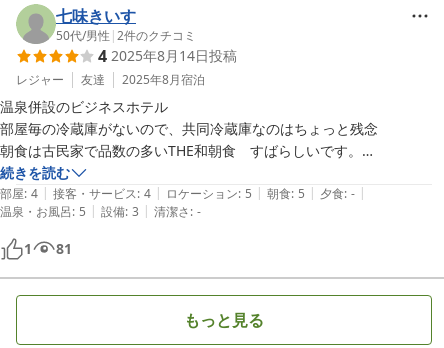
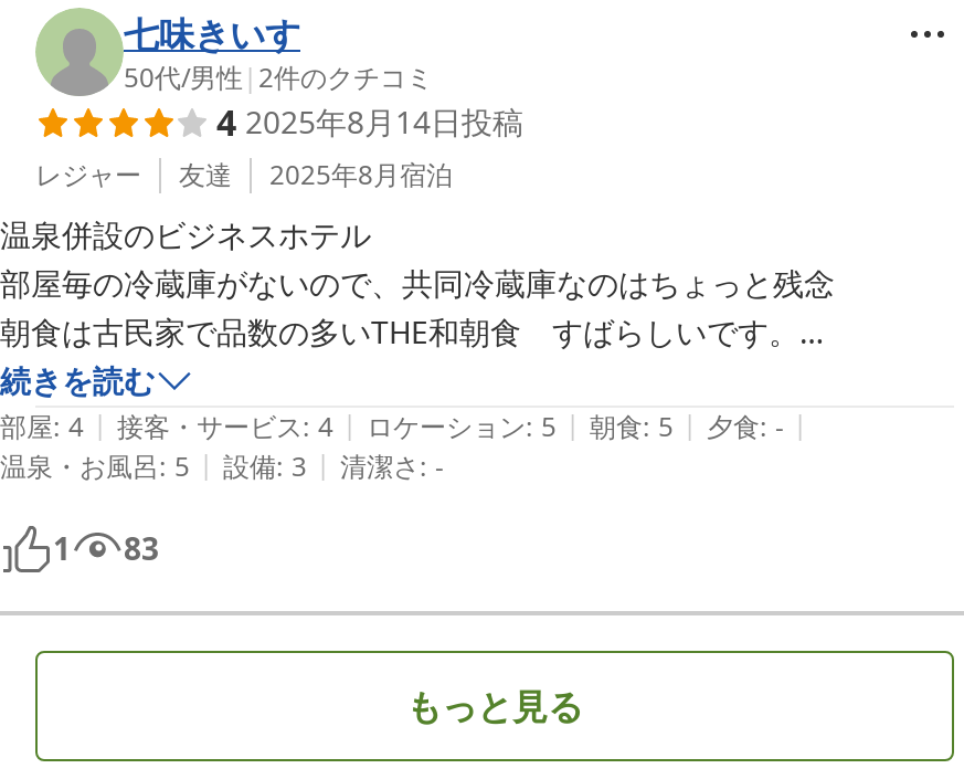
[24,239,72,258] 1 81 -> [53,527,159,569] 1 83

